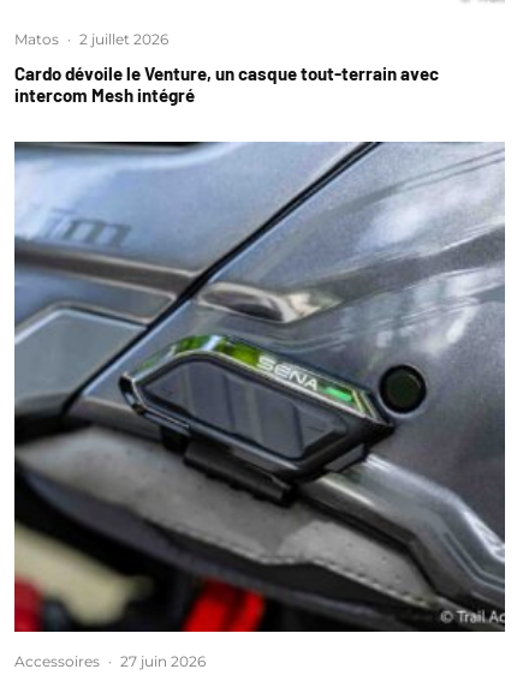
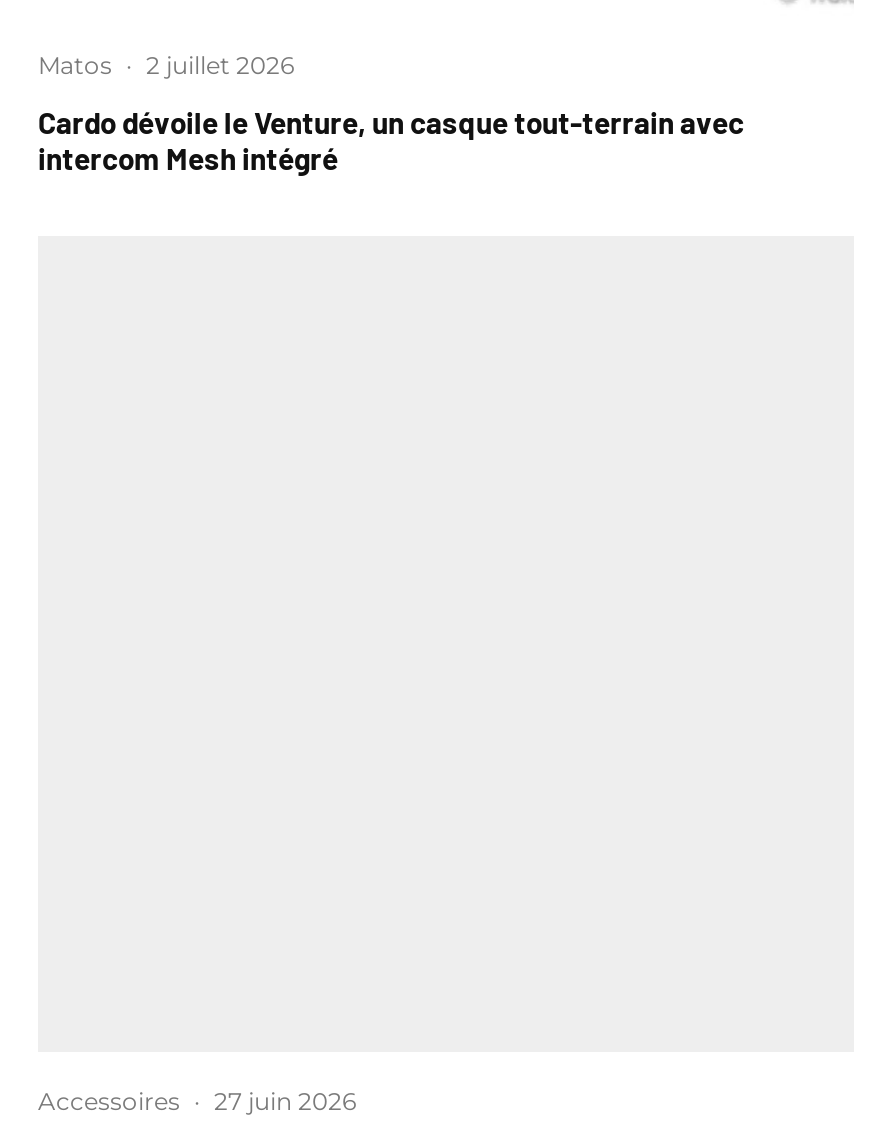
[13,141,506,633] [image] -> none

